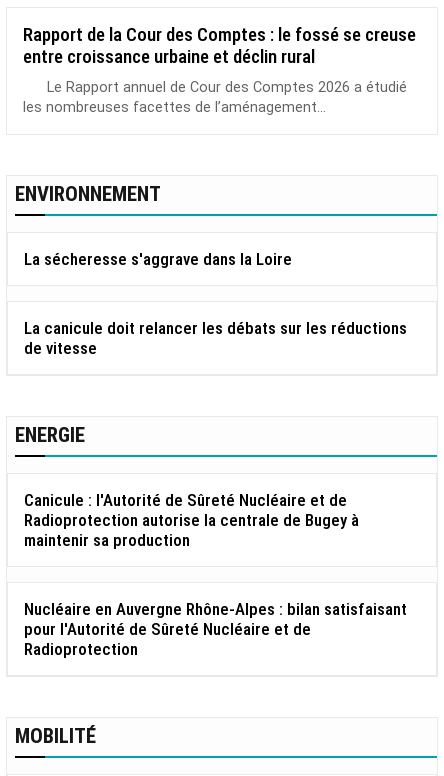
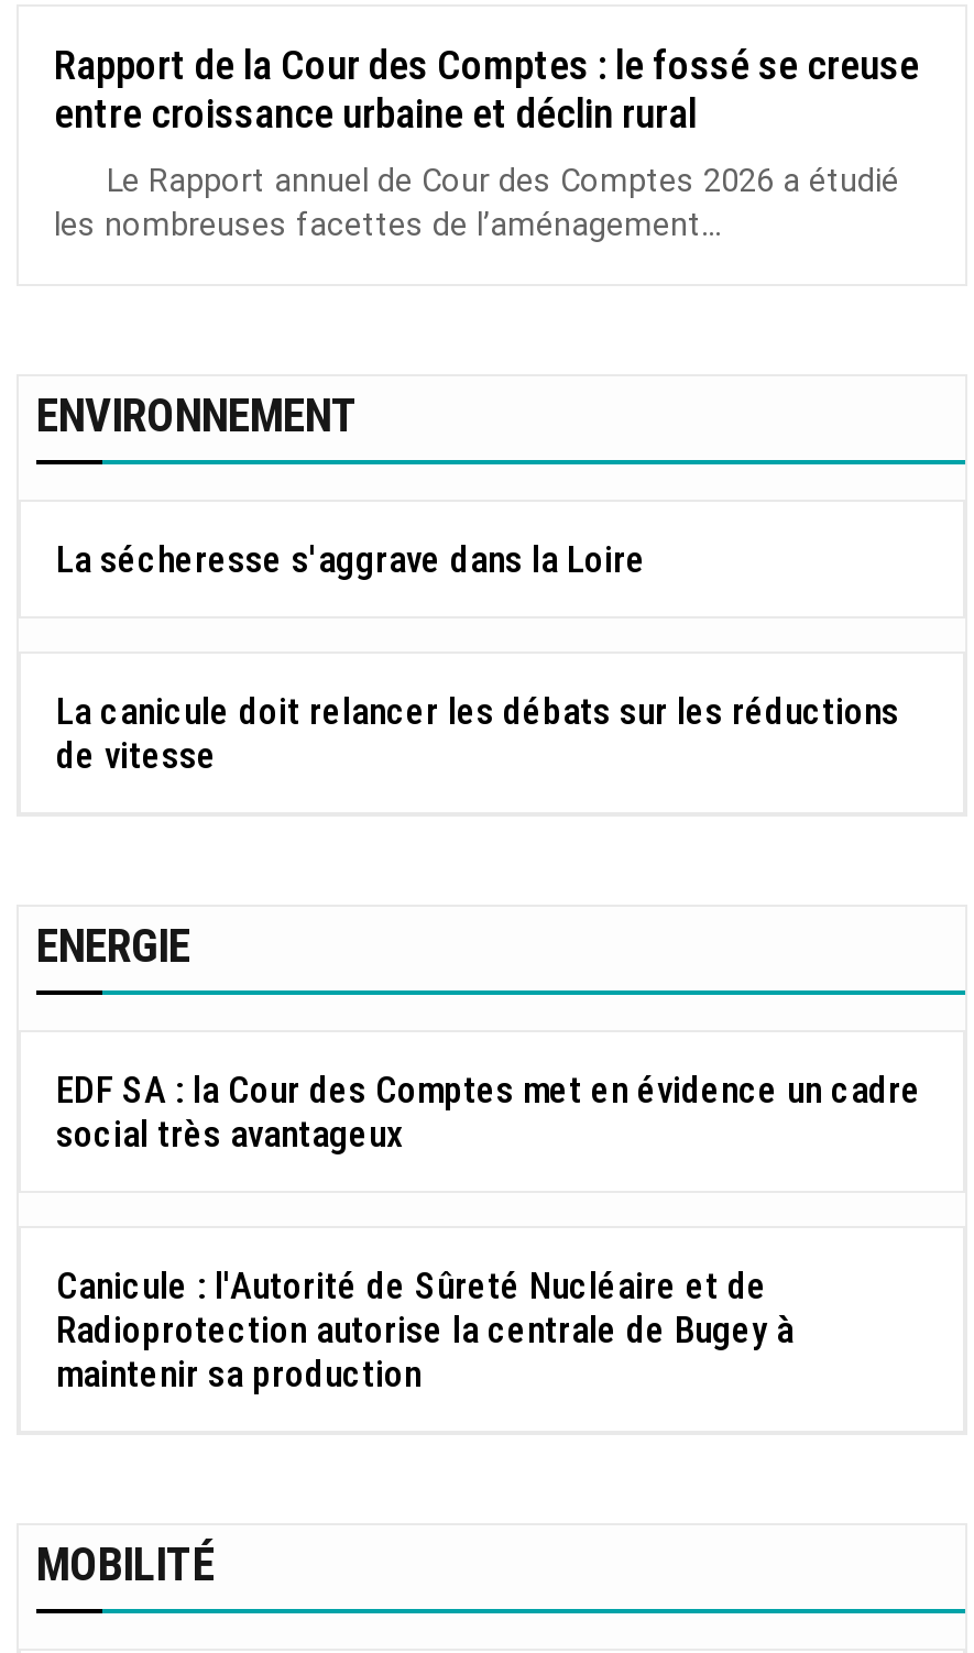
none -> [56,1066,921,1154] EDF SA : la Cour des Comptes met en évidence un cadre | social très avantageux
moved [24,489,359,549] -> [56,1262,794,1394]: Canicule : l'Autorité de Sûreté Nucléaire et de | Radioprotection autorise la centrale de Bugey à | maintenir sa production
[24,598,407,658] Nucléaire en Auvergne Rhône-Alpes : bilan satisfaisant | pour l'Autorité de Sûreté Nucléaire et de | Radioprotection -> none

